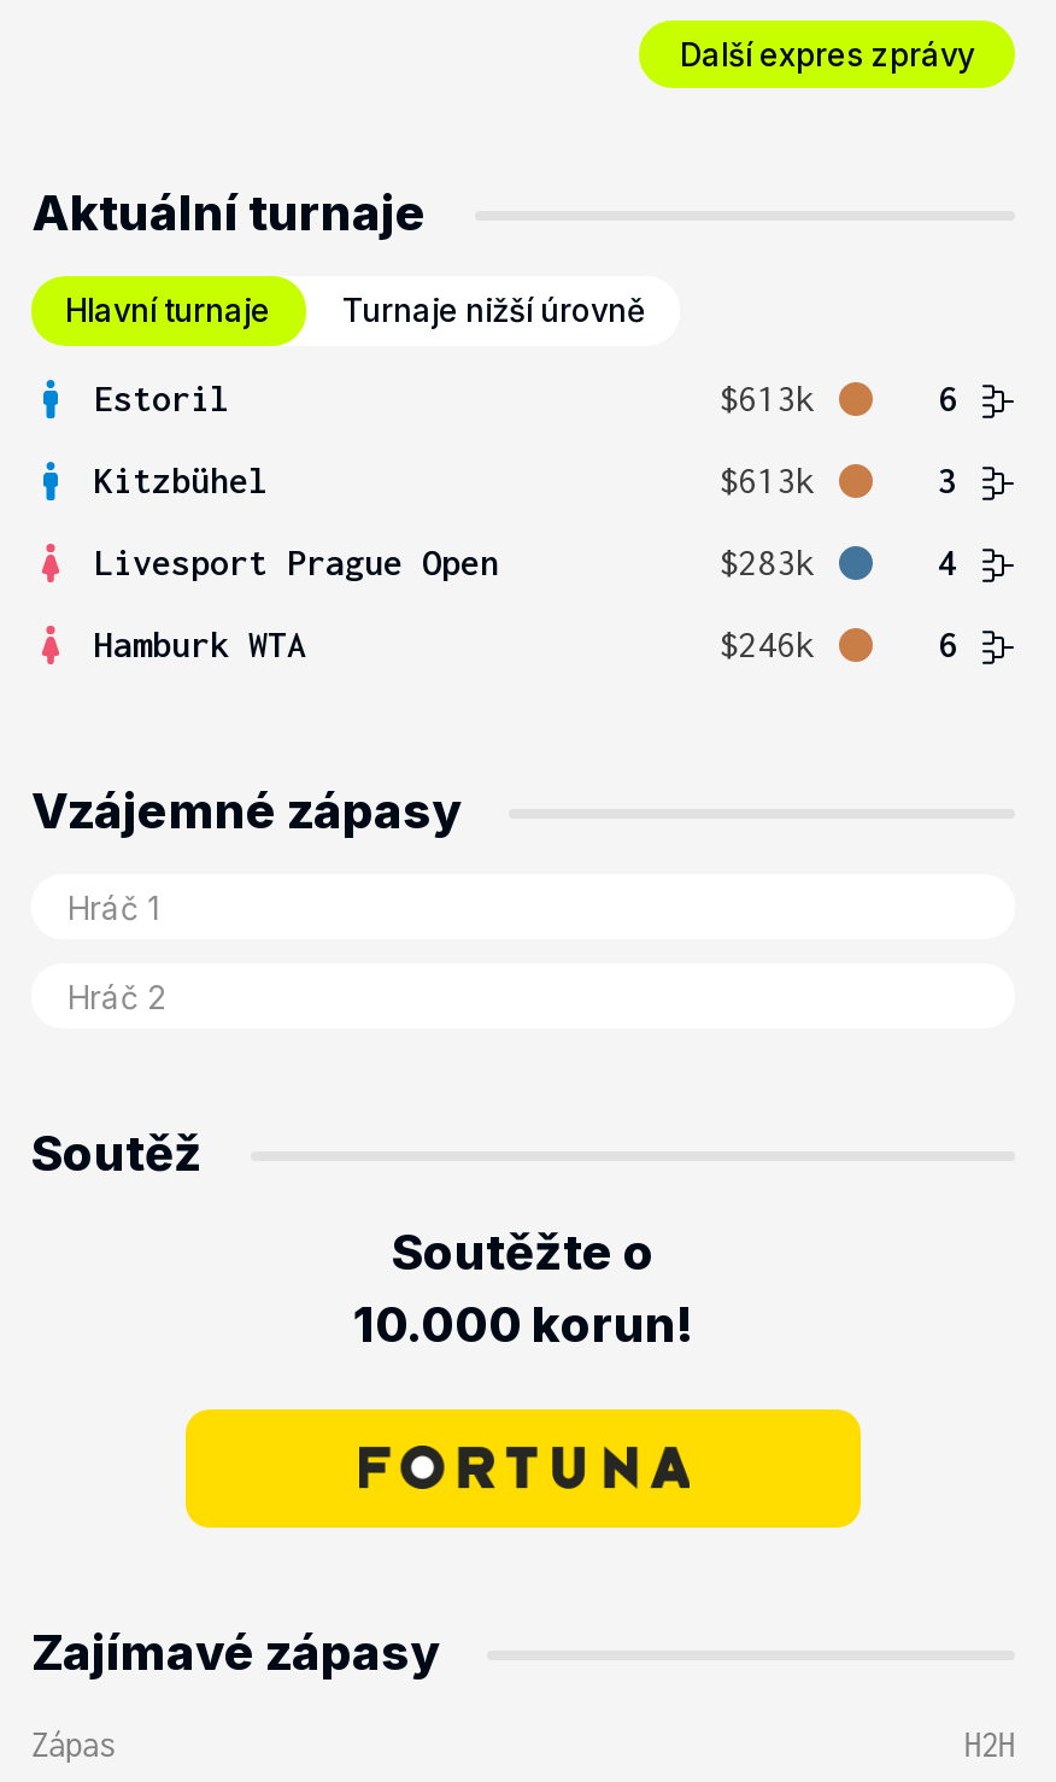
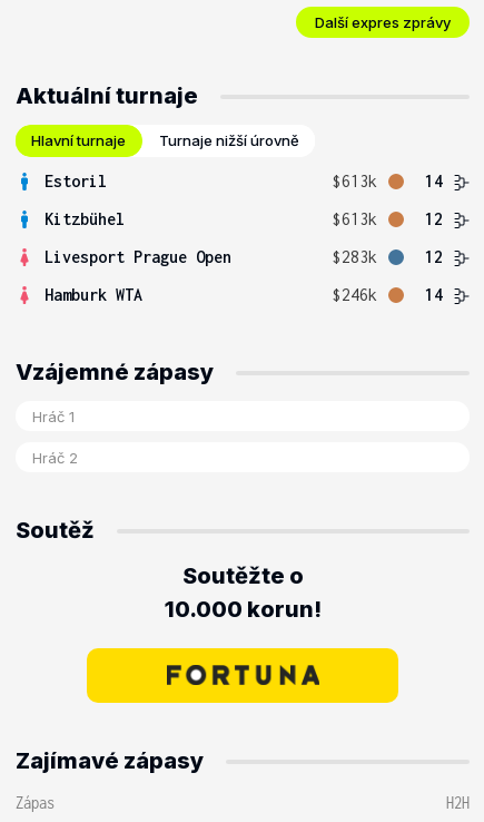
[938,377,957,418] 6 -> [425,172,443,190] 14
[938,459,957,500] 3 -> [425,209,443,228] 12
[938,541,957,582] 4 -> [425,247,443,266] 12
[938,623,957,664] 6 -> [425,285,443,304] 14

